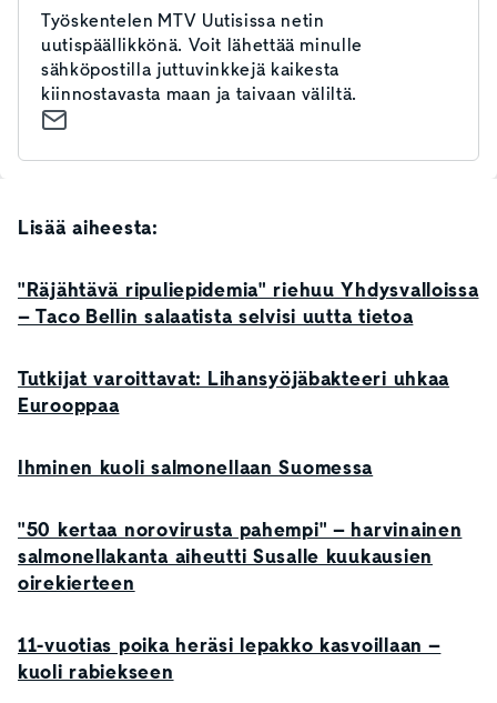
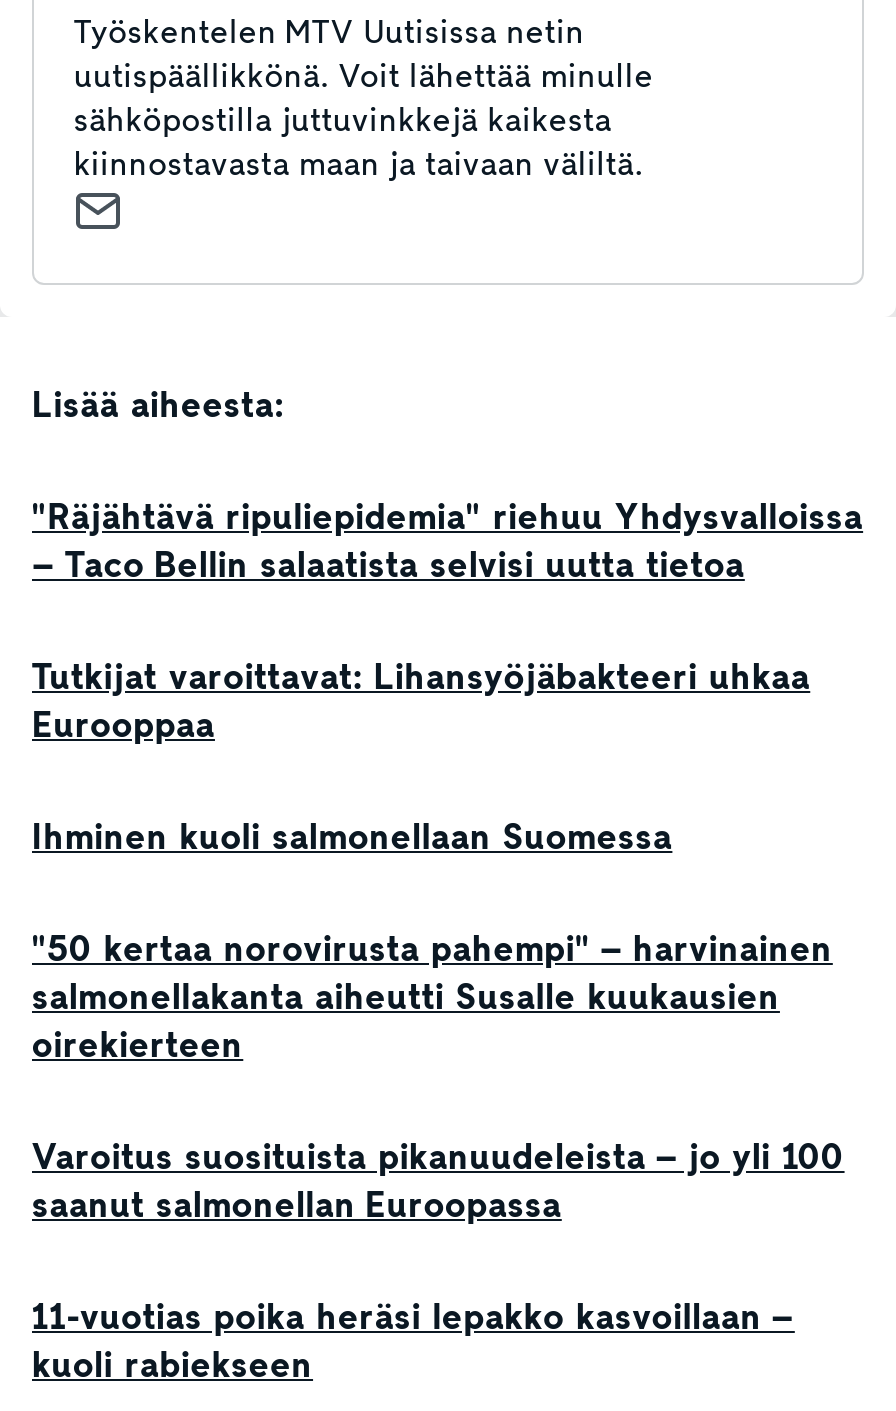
none -> [32,1133,845,1229] Varoitus suosituista pikanuudeleista – jo yli 100 | saanut salmonellan Euroopassa

